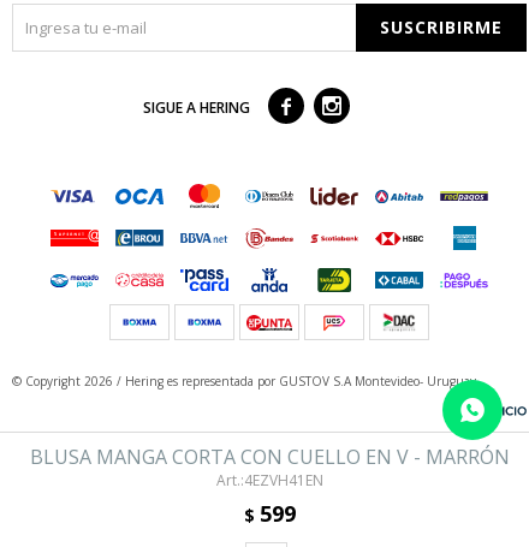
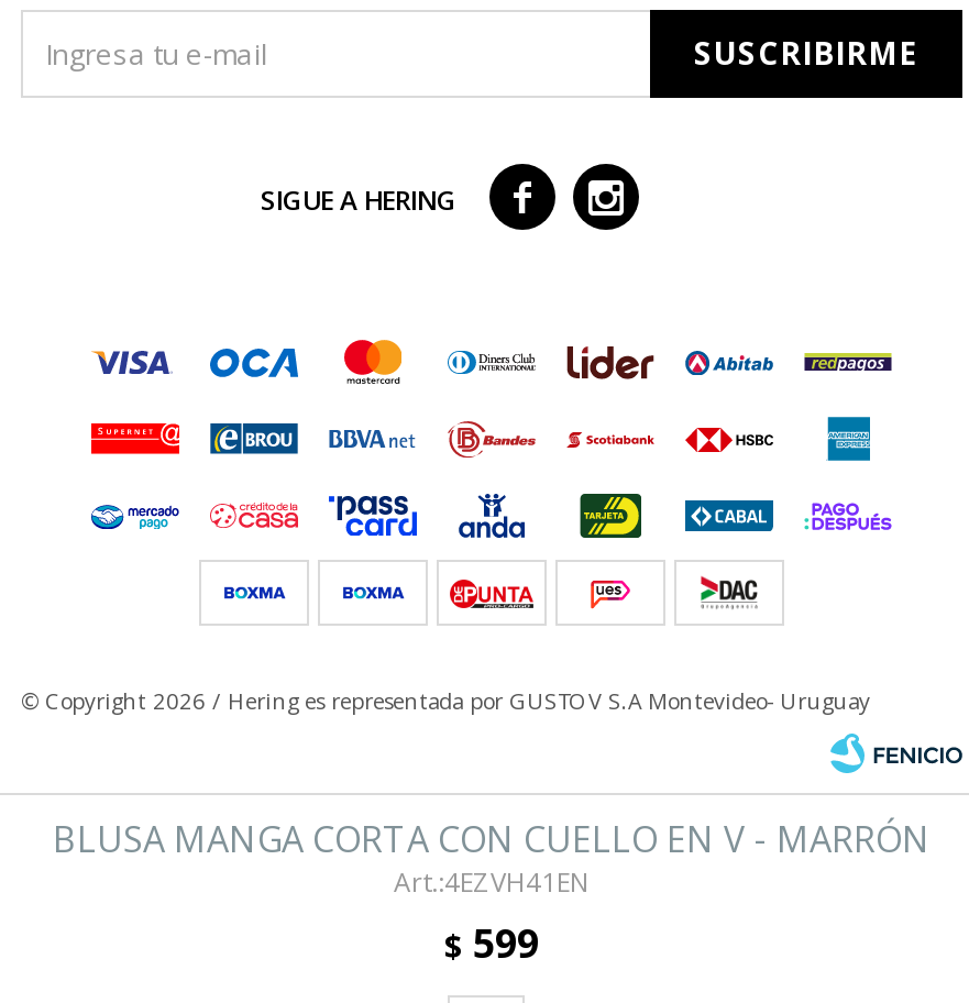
[441,380,504,441] [image] -> [808,701,918,808] [image]

